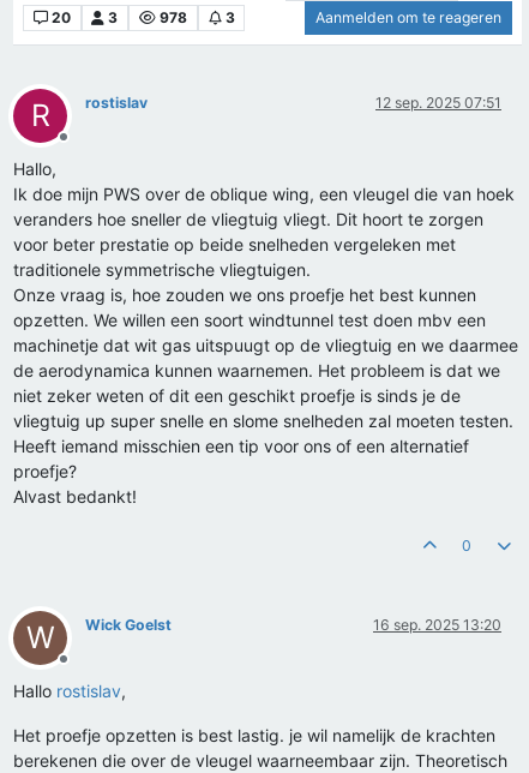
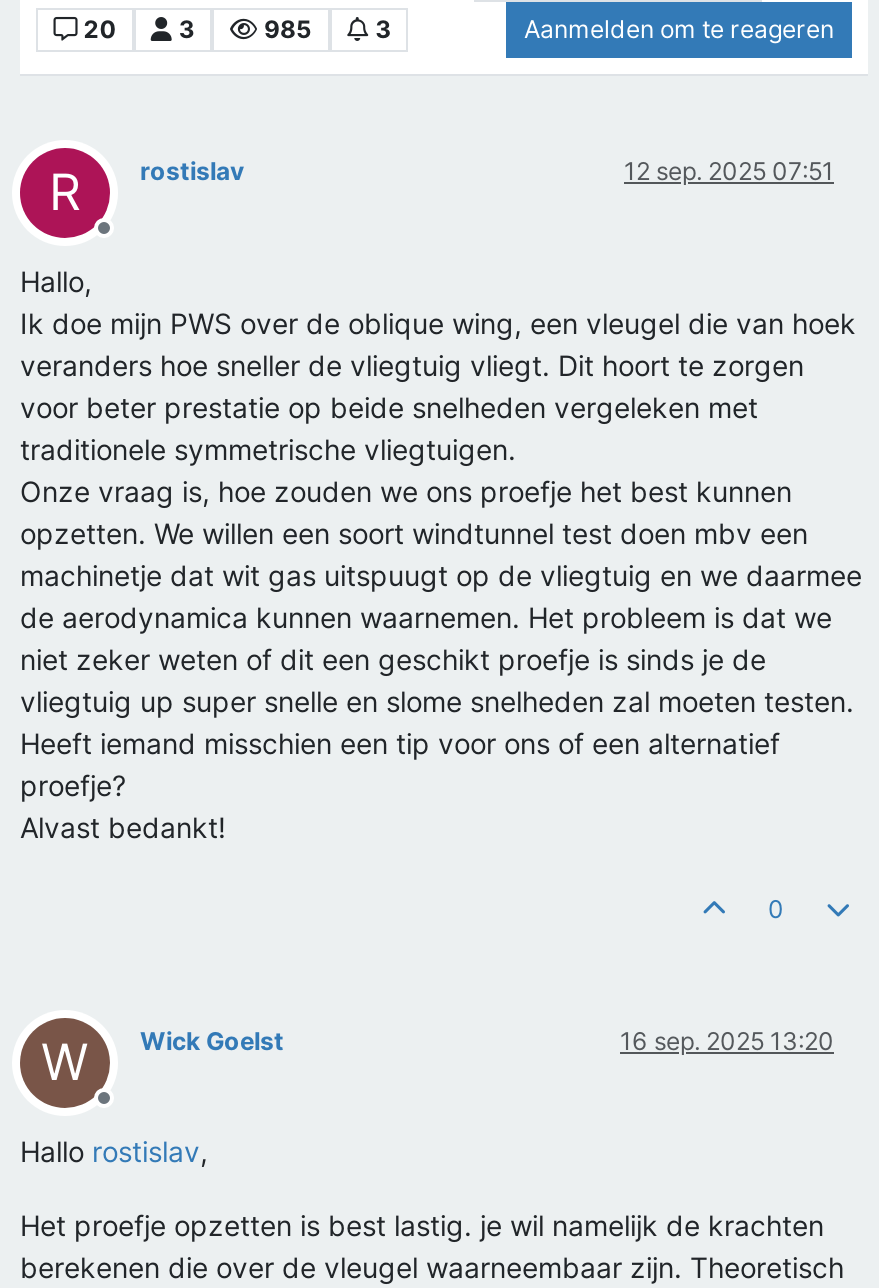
[160,8,187,26] 978 -> [264,14,312,44] 985

